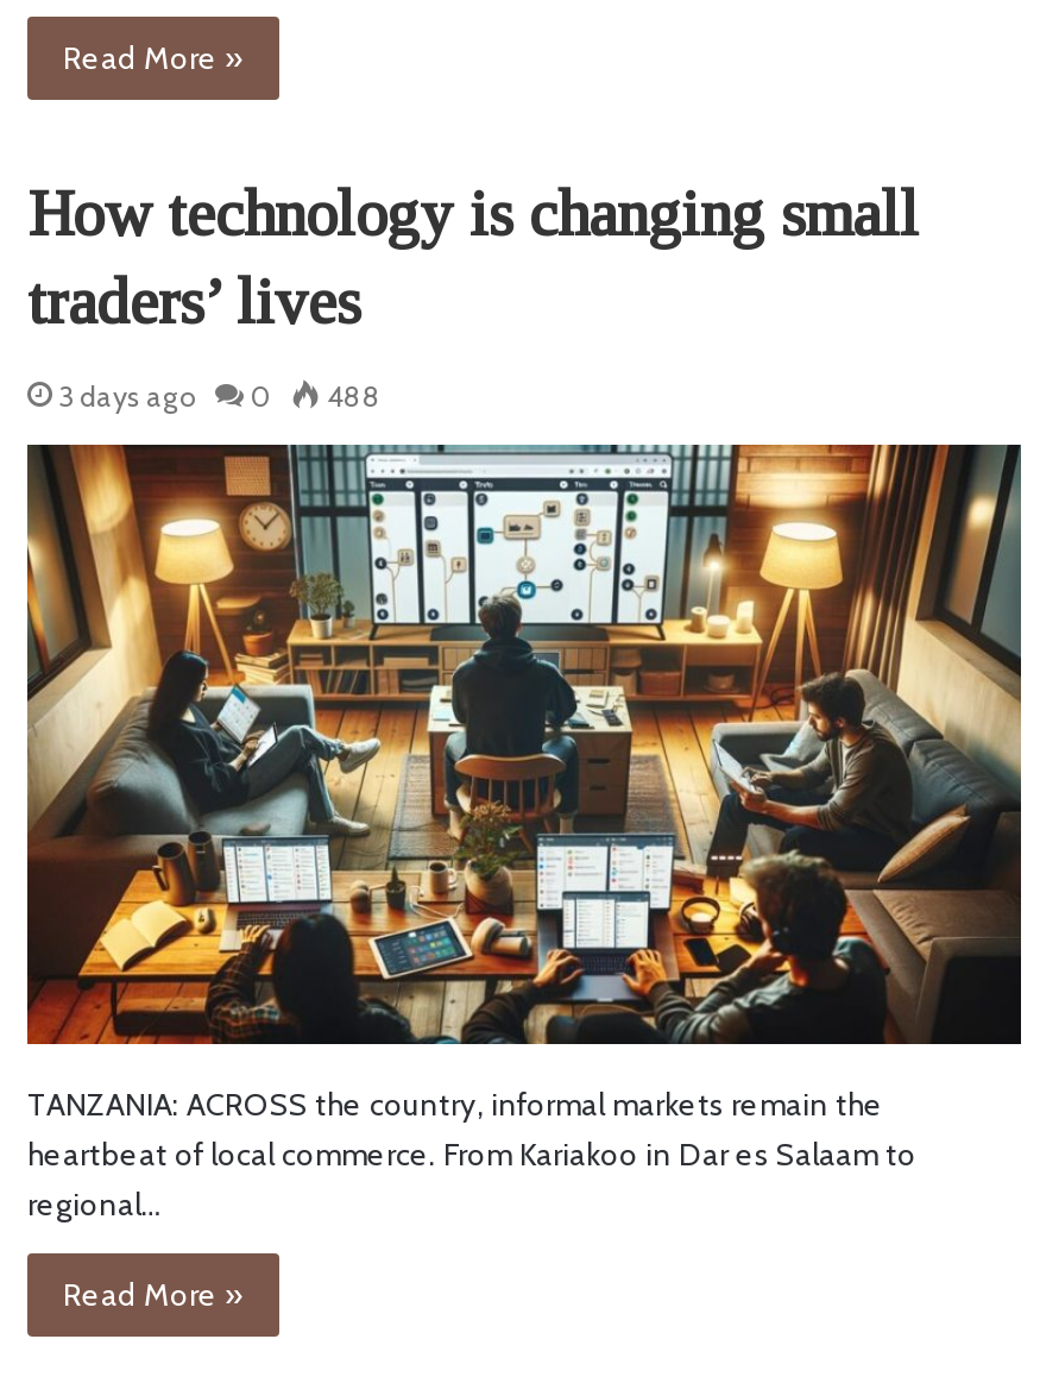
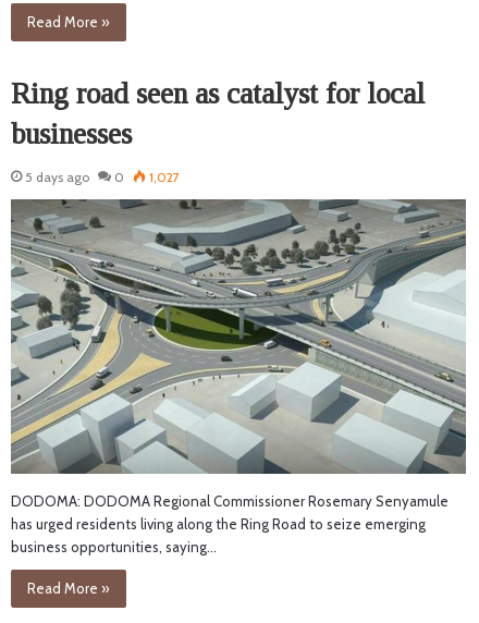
[27,179,919,338] How technology is changing small | traders’ lives -> [11,78,425,151] Ring road seen as catalyst for local | businesses
[58,379,196,415] 3 days ago -> [25,169,89,185] 5 days ago
[320,379,382,415] 488 -> [146,169,180,185] 1,027
[25,442,1023,1223] [image] | TANZANIA: ACROSS the country, informal markets remain the | heartbeat of local commerce. From Kariakoo in Dar es Salaam to | regional… -> [10,198,467,556] [image] | DODOMA: DODOMA Regional Commissioner Rosemary Senyamule | has urged residents living along the Ring Road to seize emerging | business opportunities, saying…

